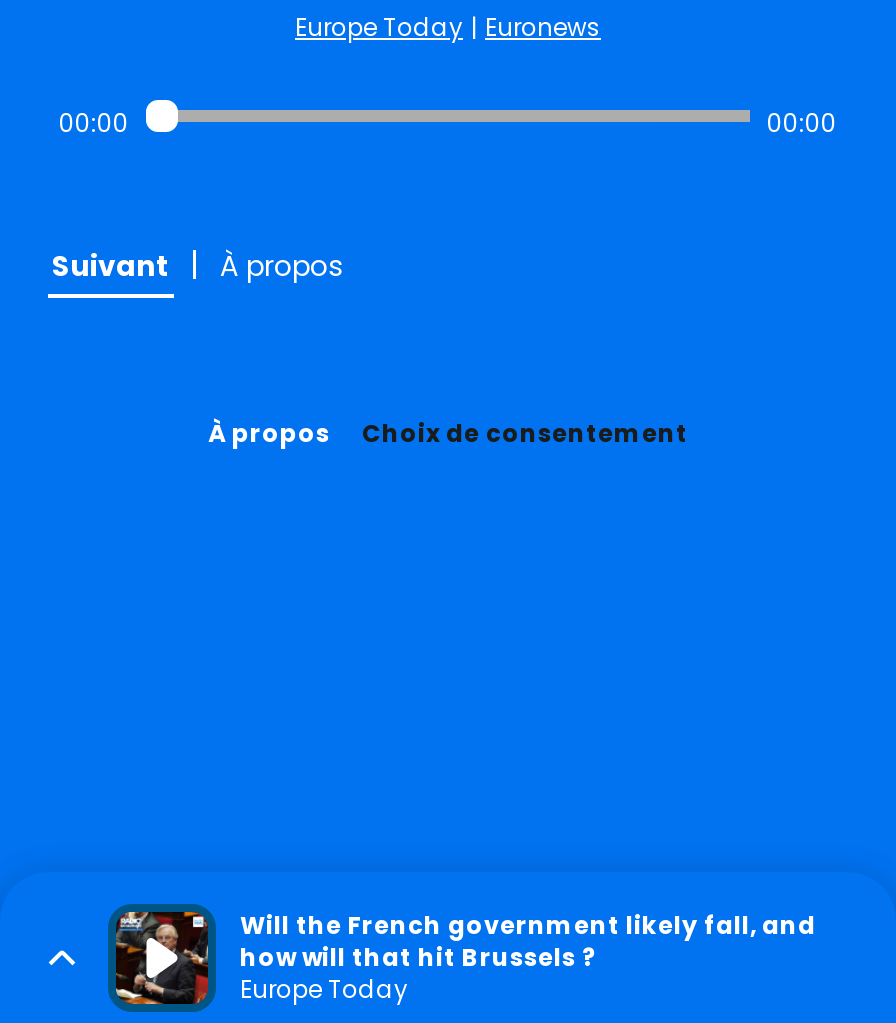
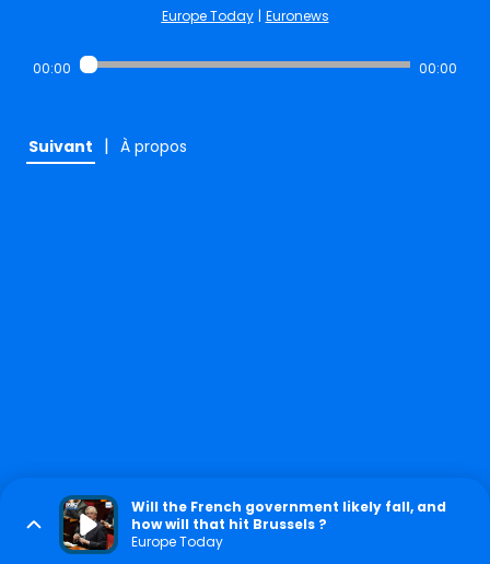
[208,416,688,450] À propos | Choix de consentement -> none

